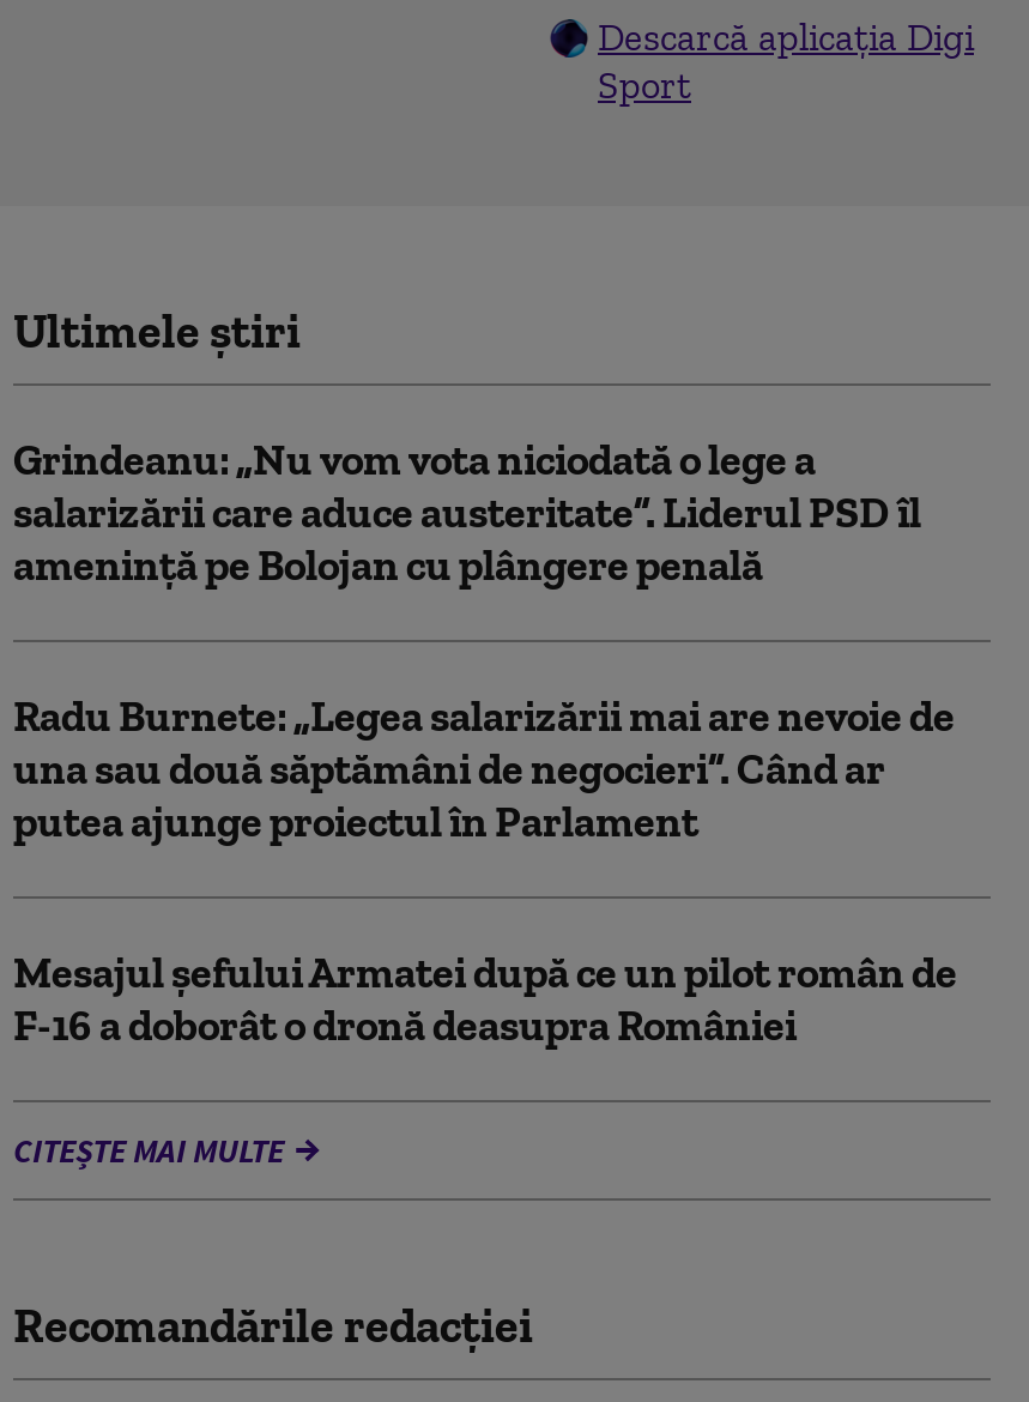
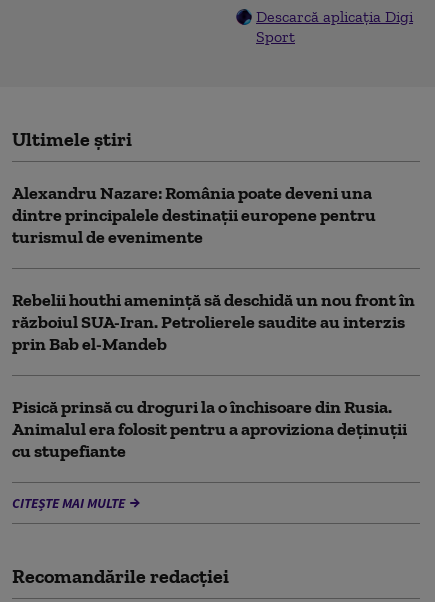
[13,435,921,593] Grindeanu: „Nu vom vota niciodată o lege a | salarizării care aduce austeritate”. Liderul PSD îl | amenință pe Bolojan cu plângere penală -> [12,181,376,247] Alexandru Nazare: România poate deveni una | dintre principalele destinații europene pentru | turismul de evenimente
[13,691,955,850] Radu Burnete: „Legea salarizării mai are nevoie de | una sau două săptămâni de negocieri”. Când ar | putea ajunge proiectul în Parlament -> [12,288,415,354] Rebelii houthi amenință să deschidă un nou front în | războiul SUA-Iran. Petrolierele saudite au interzis | prin Bab el-Mandeb
[13,948,957,1053] Mesajul șefului Armatei după ce un pilot român de | F-16 a doborât o dronă deasupra României -> [12,395,407,461] Pisică prinsă cu droguri la o închisoare din Rusia. | Animalul era folosit pentru a aproviziona deținuții | cu stupefiante

